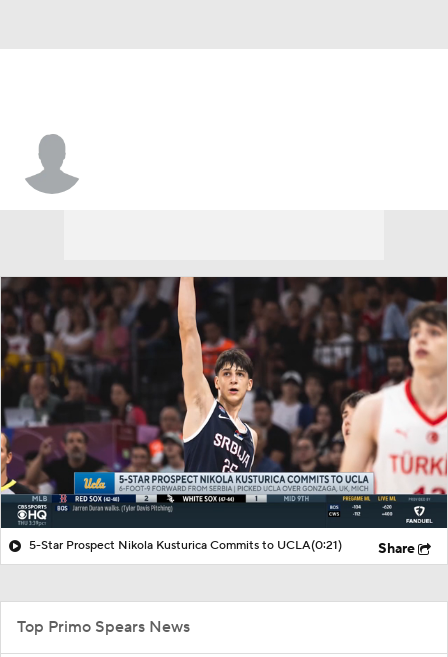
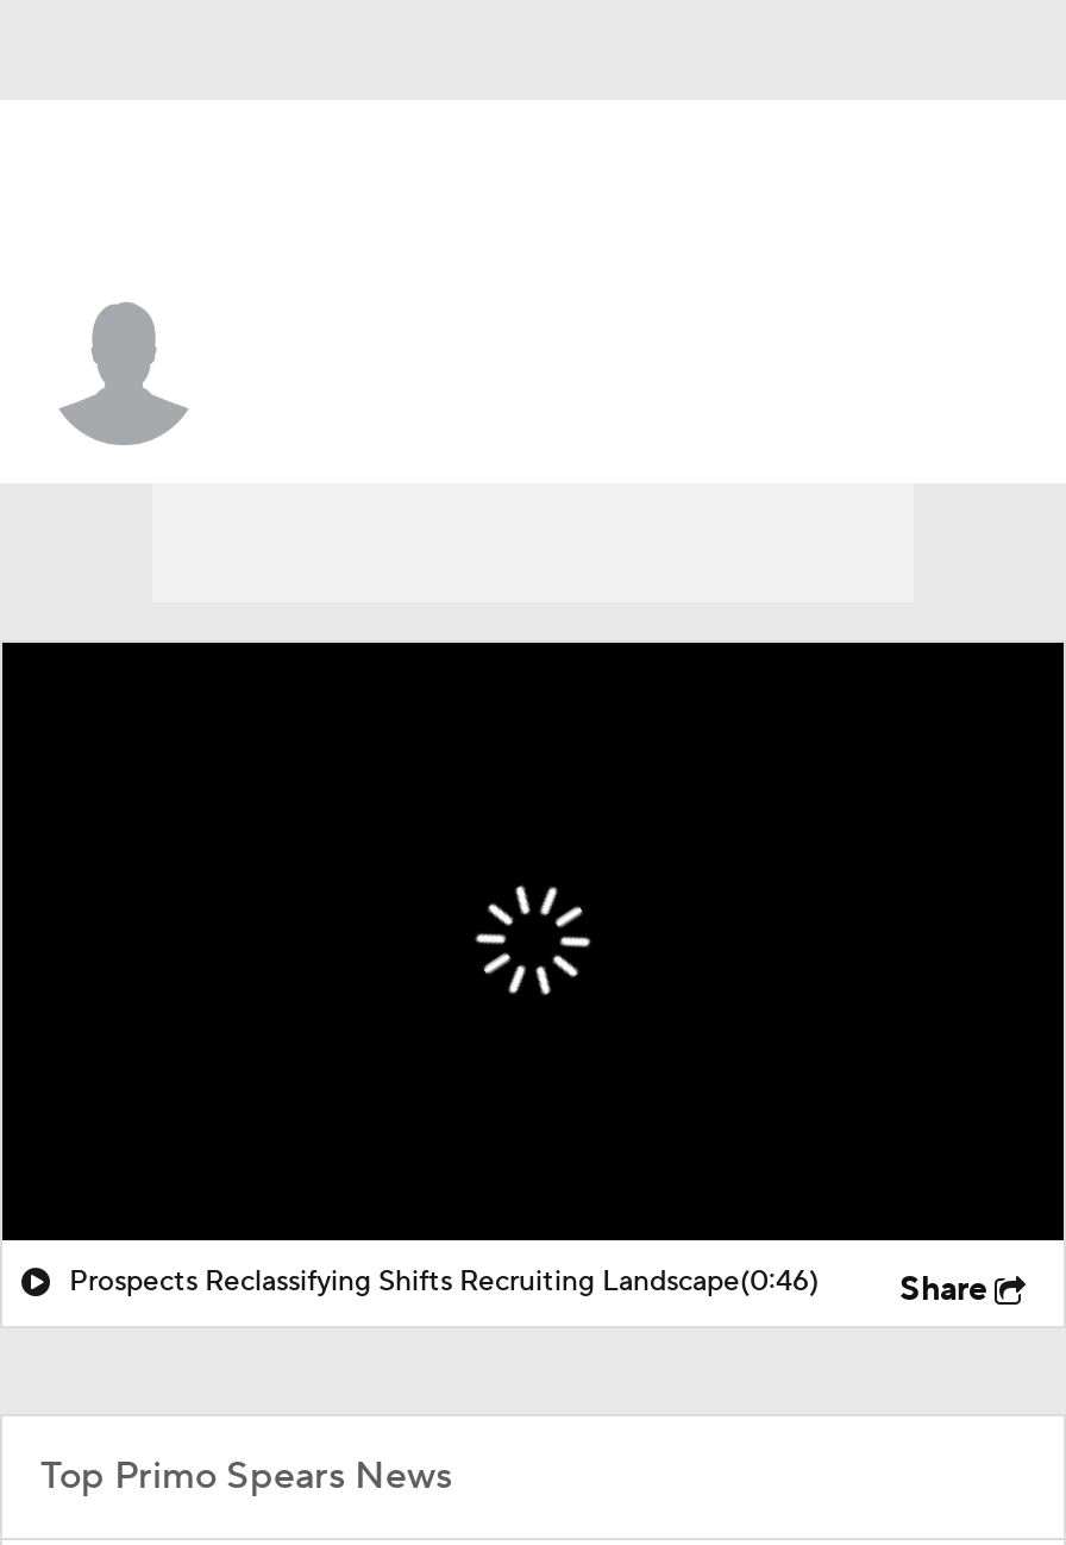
[3,276,445,528] [image] -> none
[29,538,342,553] 5-Star Prospect Nikola Kusturica Commits to UCLA(0:21) -> [69,1264,819,1300] Prospects Reclassifying Shifts Recruiting Landscape(0:46)

